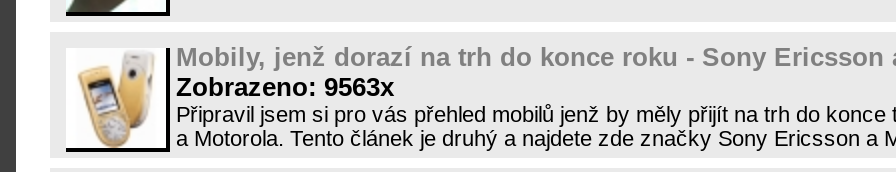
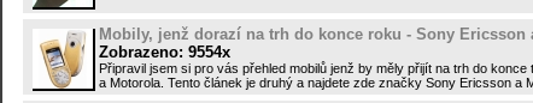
[176,72,394,102] Zobrazeno: 9563x -> [99,43,230,61] Zobrazeno: 9554x

